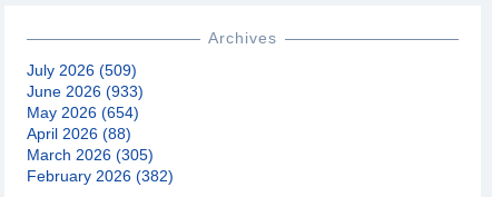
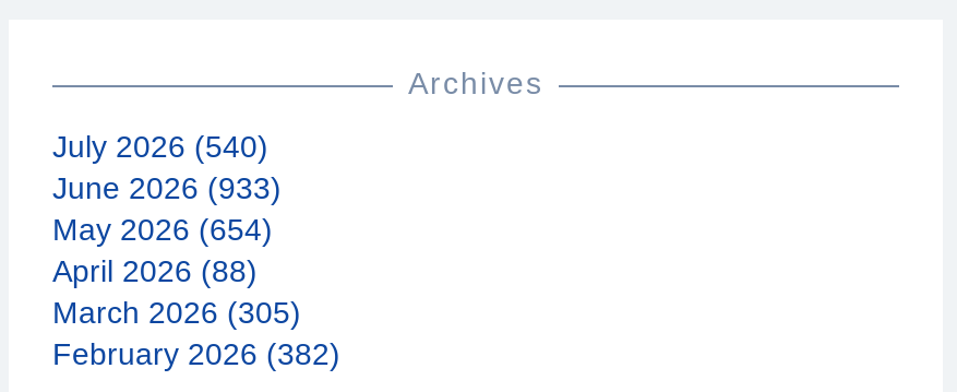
[27,61,137,79] July 2026 (509) -> [52,129,268,164] July 2026 (540)

